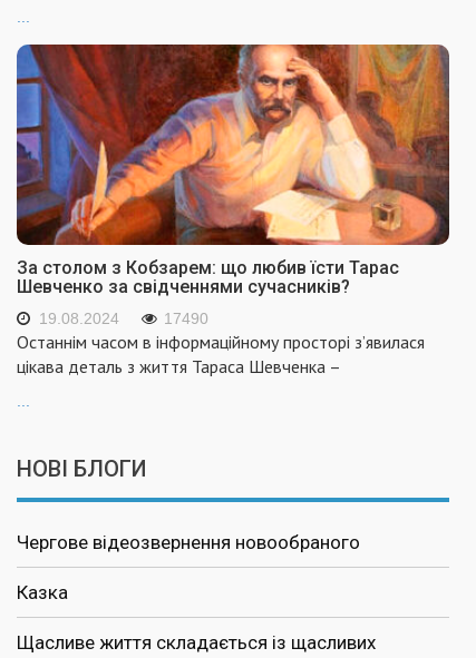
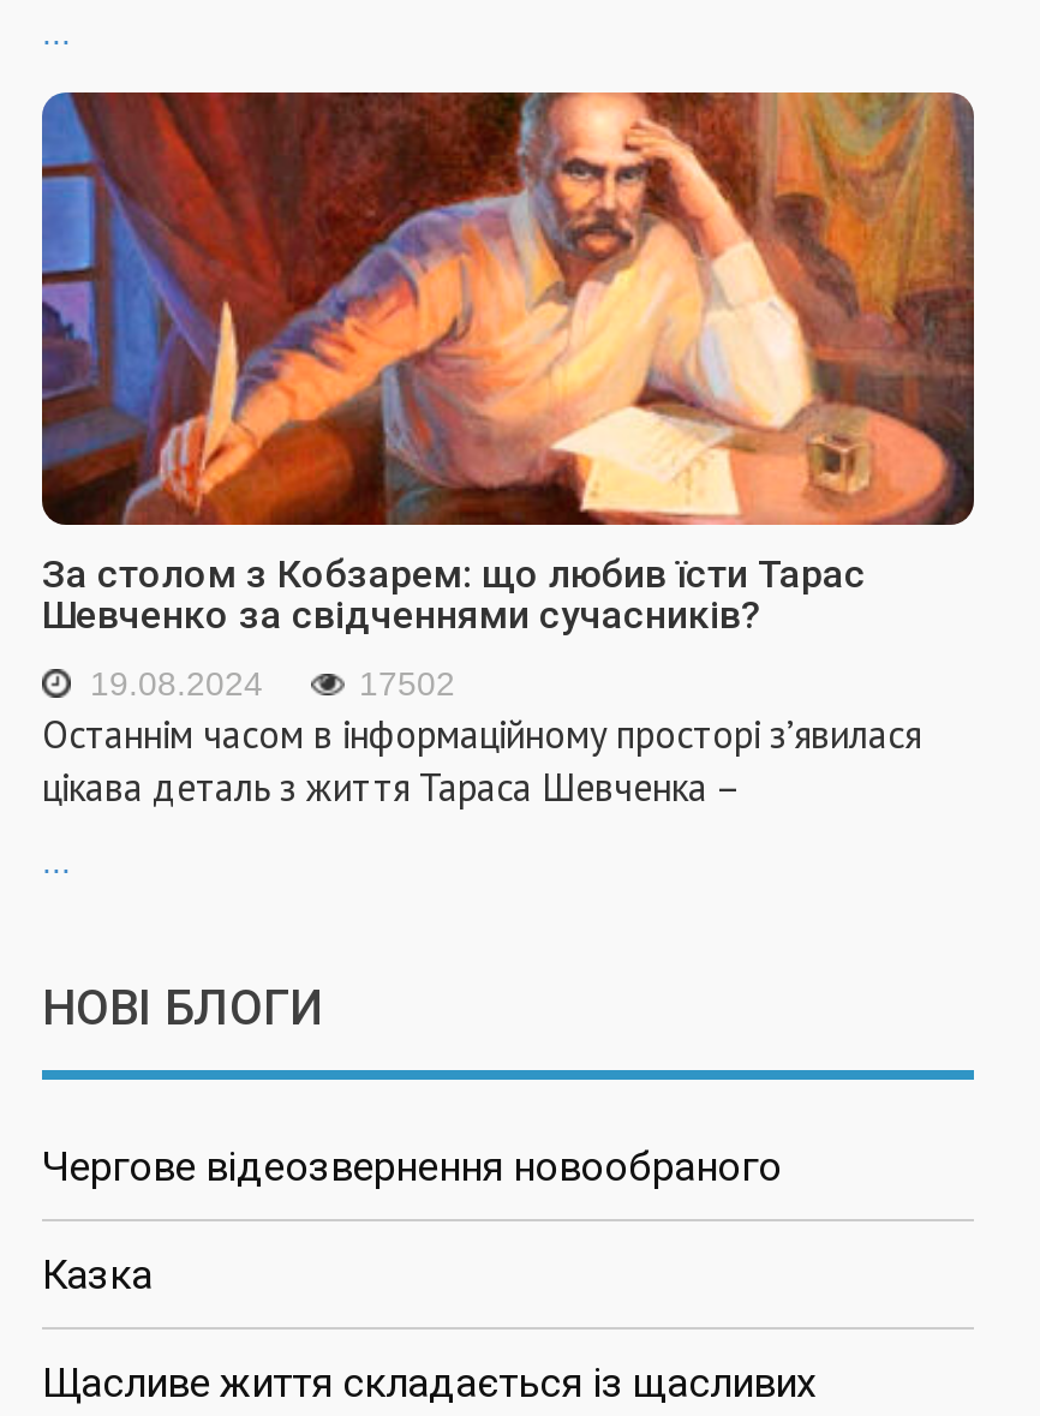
[164,310,208,328] 17490 -> [359,665,455,704] 17502

